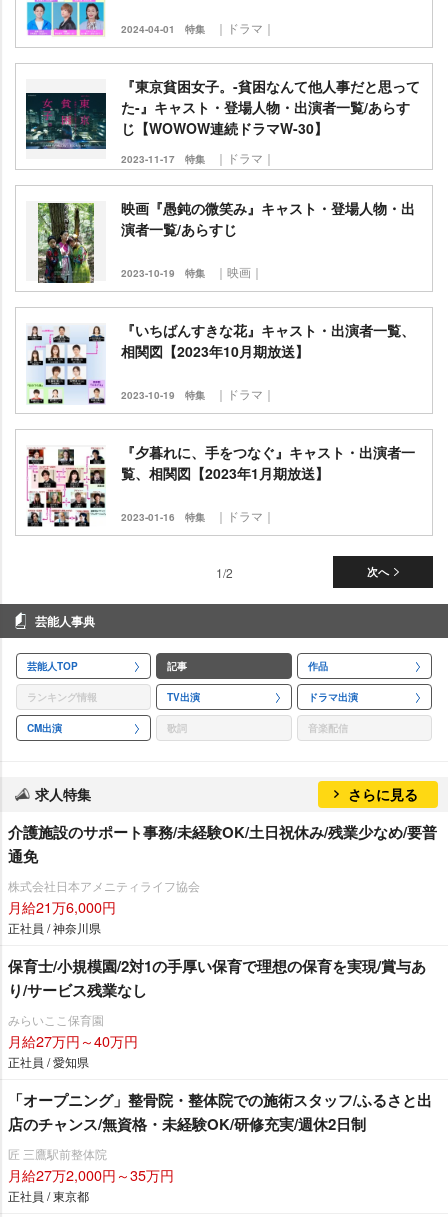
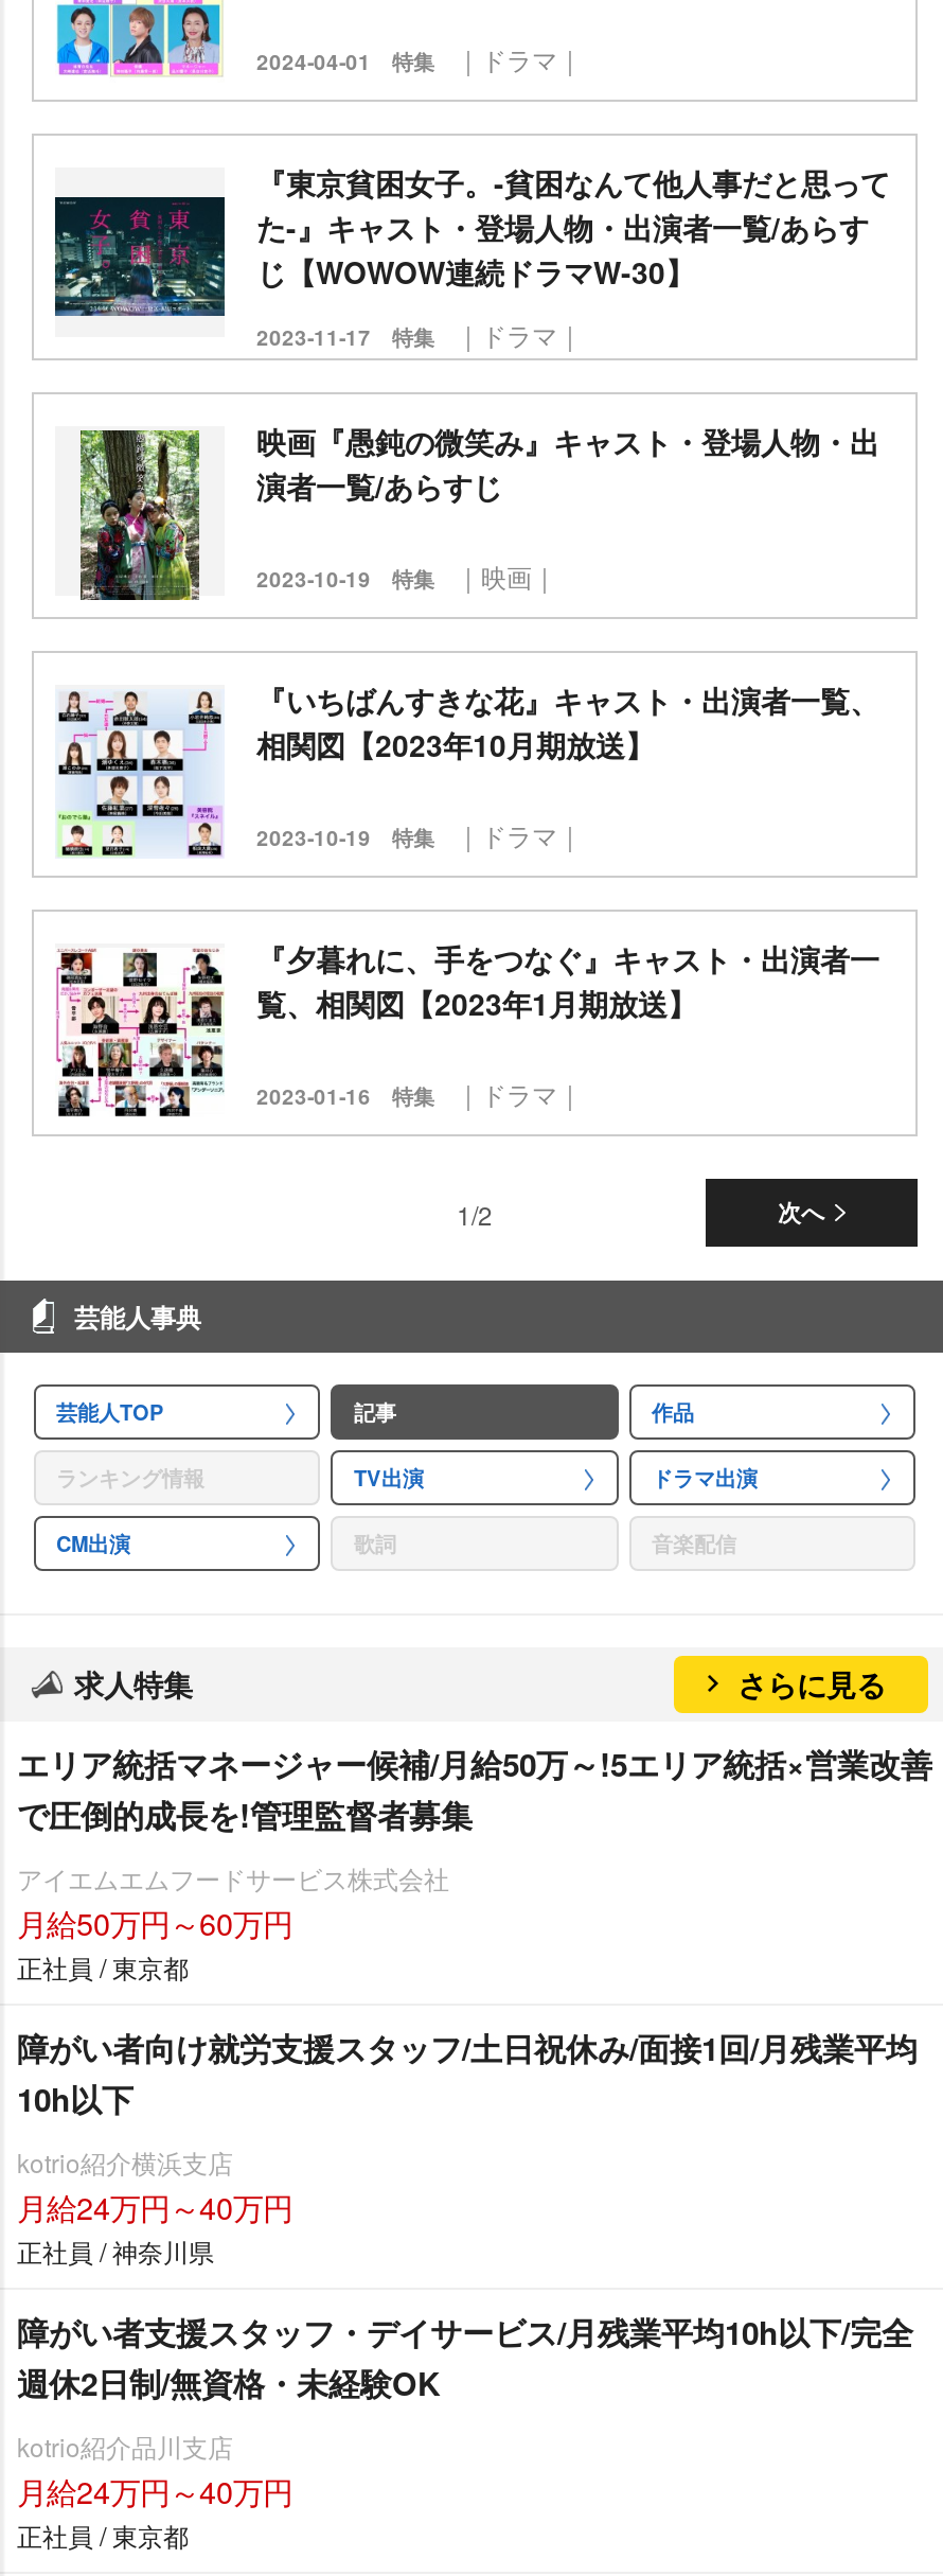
[8,821,437,917] 介護施設のサポート事務/未経験OK/土日祝休み/残業少なめ/要普 | 通免 | 株式会社日本アメニティライフ協会 | 月給21万6,000円 -> [17,1741,932,2228] エリア統括マネージャー候補/月給50万～!5エリア統括×営業改善 | で圧倒的成長を!管理監督者募集 | アイエムエムフードサービス株式会社 | 月給50万円～60万円 | 正社員 / 東京都 | 障がい者向け就労支援スタッフ/土日祝休み/面接1回/月残業平均 | 10h以下 | kotrio紹介横浜支店 | 月給24万円～40万円
moved [8,919,101,936] -> [17,2233,214,2269]: 正社員 / 神奈川県
[8,955,432,1185] 保育士/小規模園/2対1の手厚い保育で理想の保育を実現/賞与あ | り/サービス残業なし | みらいここ保育園 | 月給27万円～40万円 | 正社員 / 愛知県 | 「オープニング」整骨院・整体院での施術スタッフ/ふるさと出 | 店のチャンス/無資格・未経験OK/研修充実/週休2日制 | 匠 三鷹駅前整体院 | 月給27万2,000円～35万円 -> [17,2309,913,2512] 障がい者支援スタッフ・デイサービス/月残業平均10h以下/完全 | 週休2日制/無資格・未経験OK | kotrio紹介品川支店 | 月給24万円～40万円

